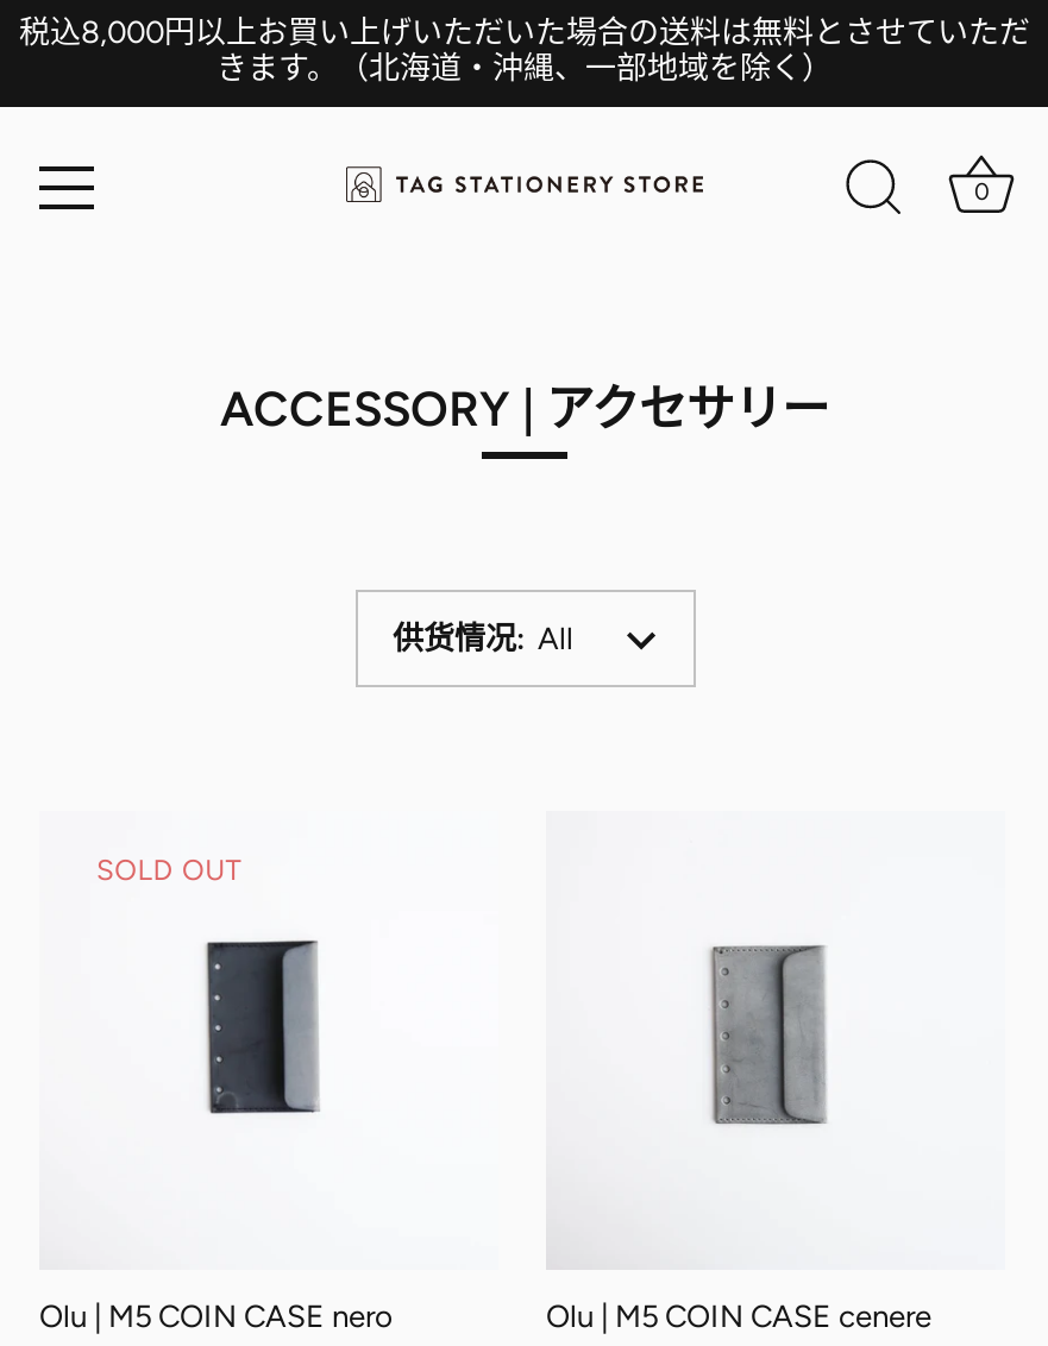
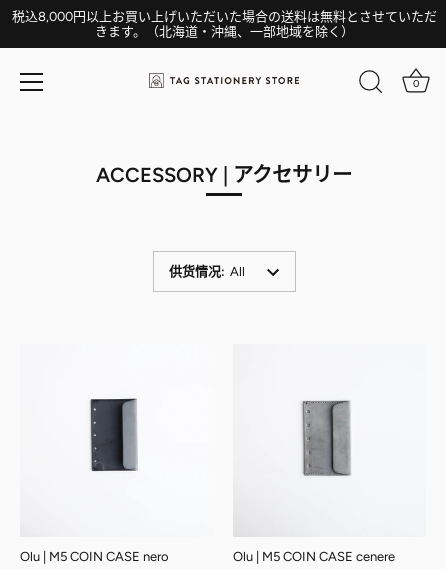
[96,854,243,888] SOLD OUT -> none

